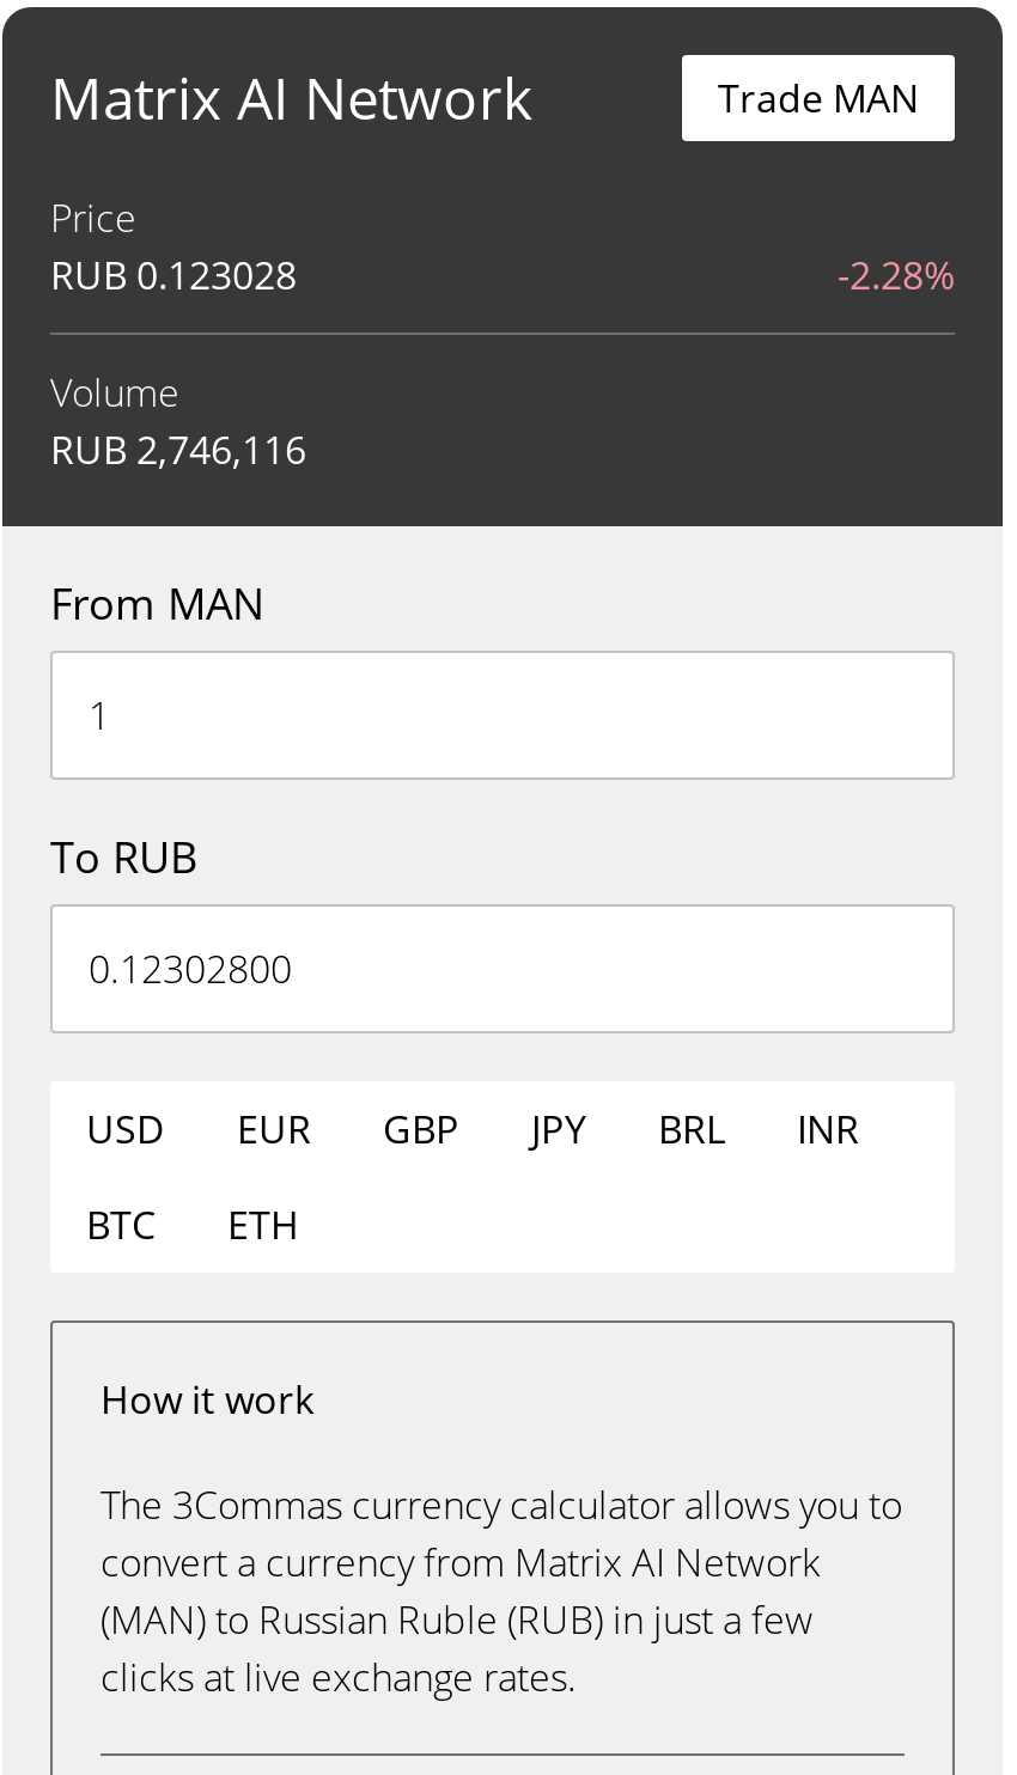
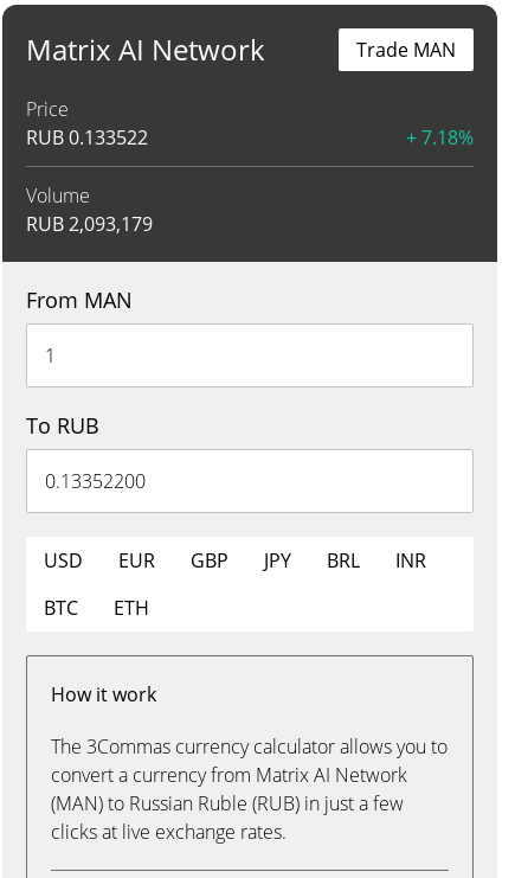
[50,249,955,301] RUB 0.123028 | -2.28% -> [26,124,474,150] RUB 0.133522 | + 7.18%
[50,423,306,476] RUB 2,746,116 -> [26,211,153,237] RUB 2,093,179

